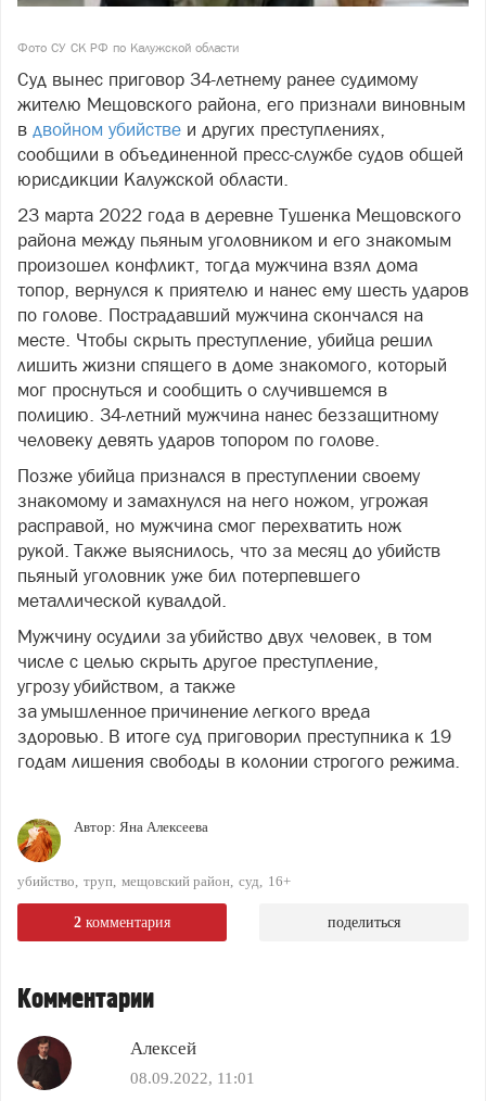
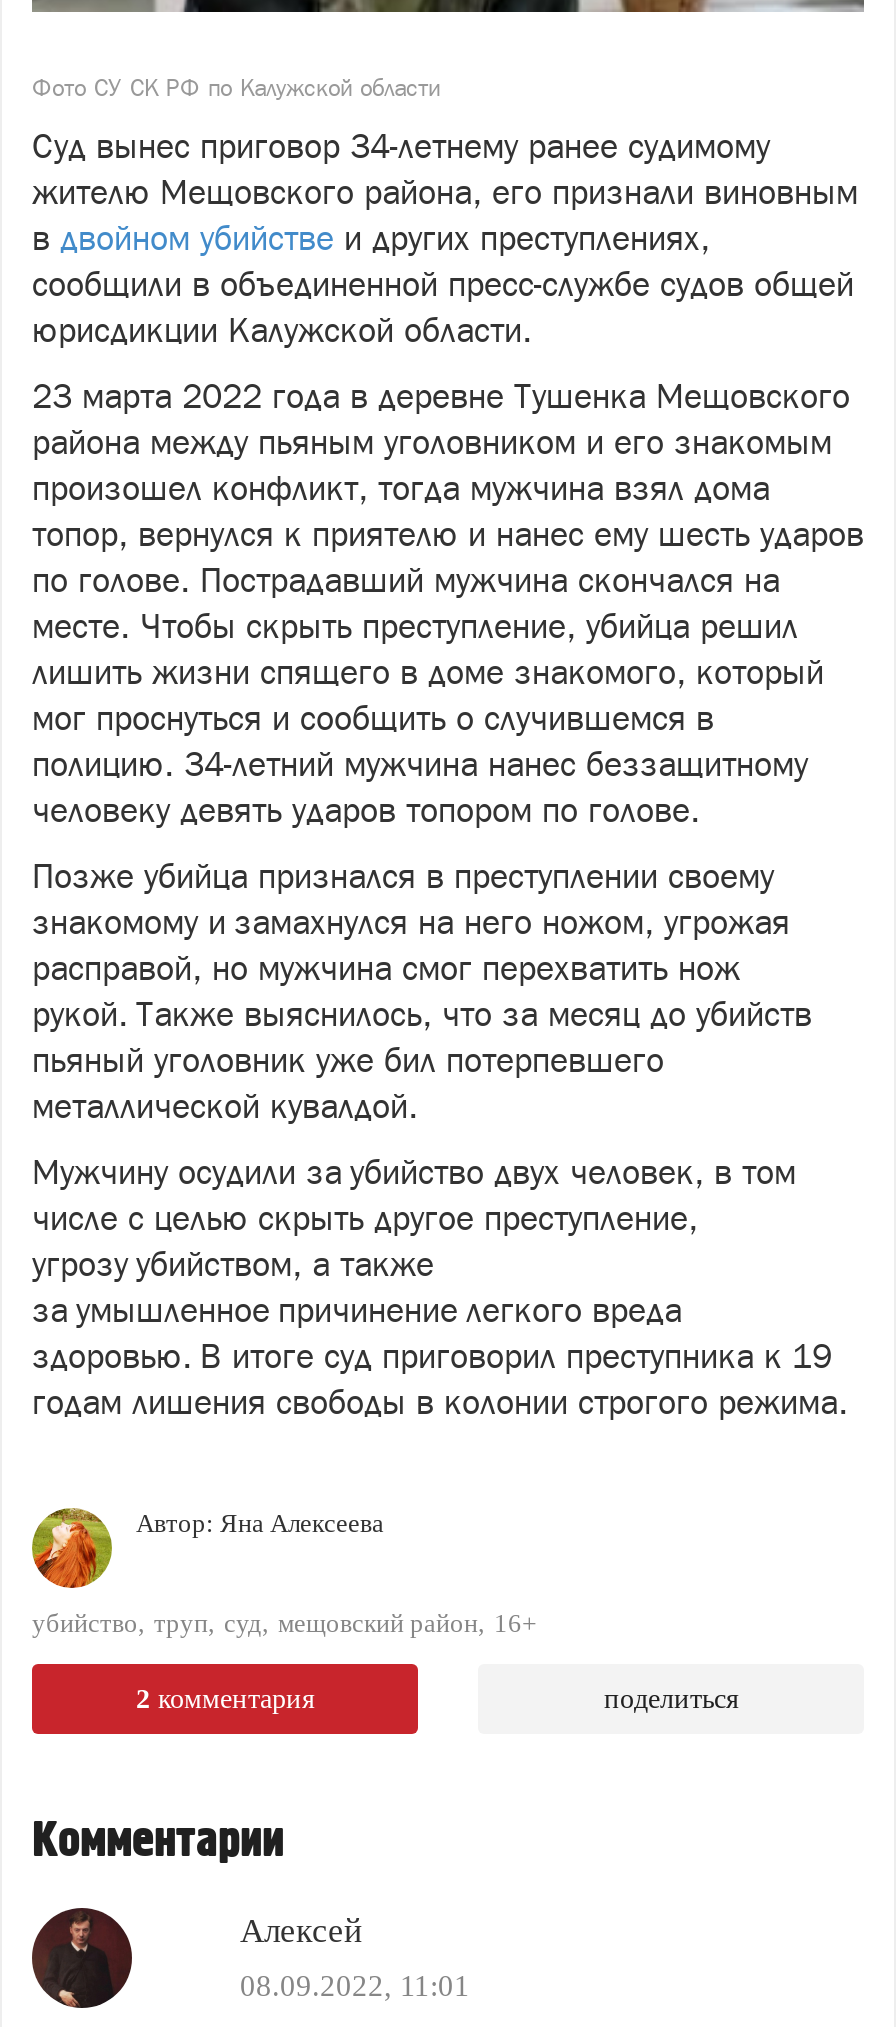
[17,873,291,889] убийство труп мещовский район суд 16+ -> [32,1608,536,1638] убийство труп суд мещовский район 16+

